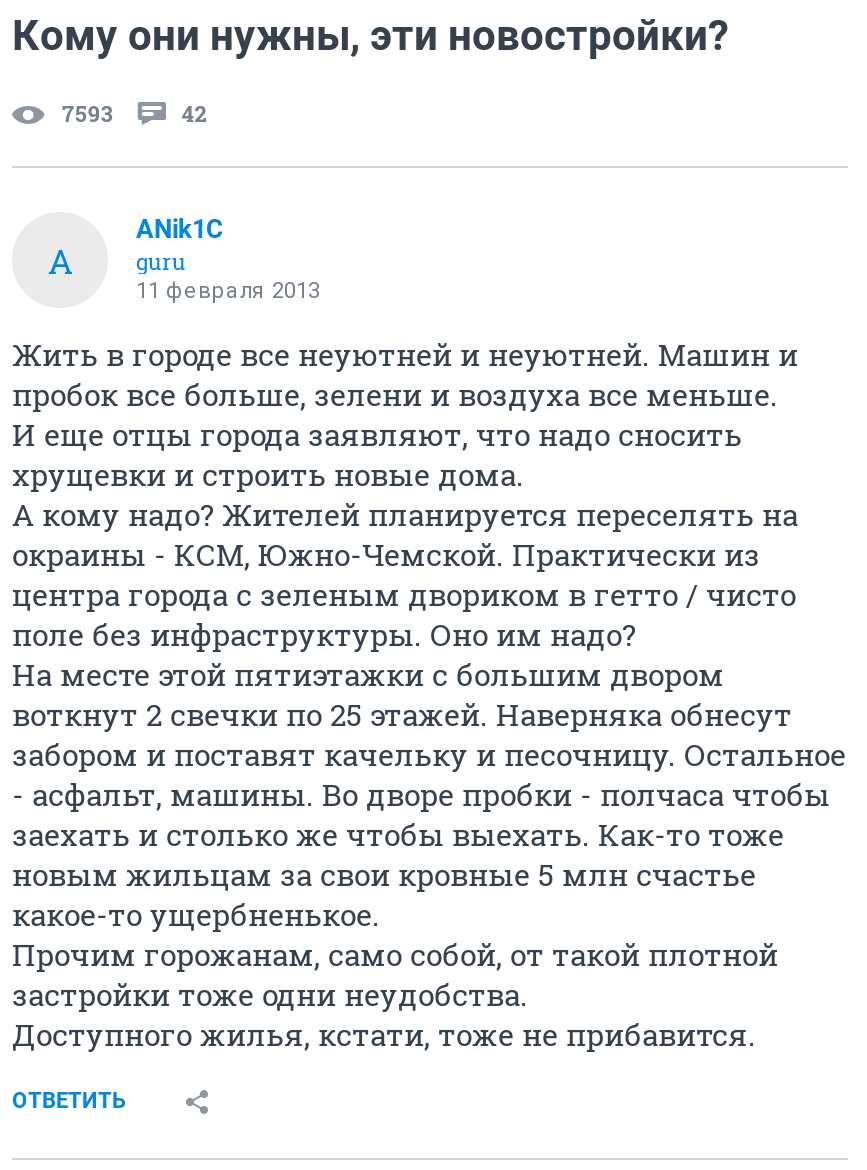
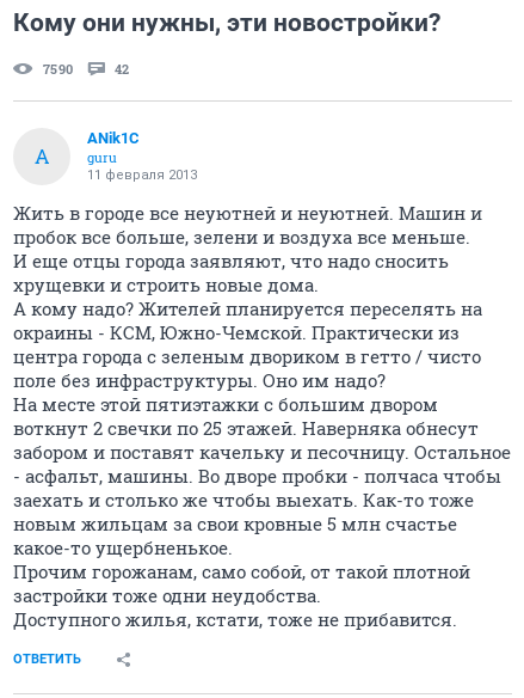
[62,98,114,128] 7593 -> [43,60,74,78] 7590

